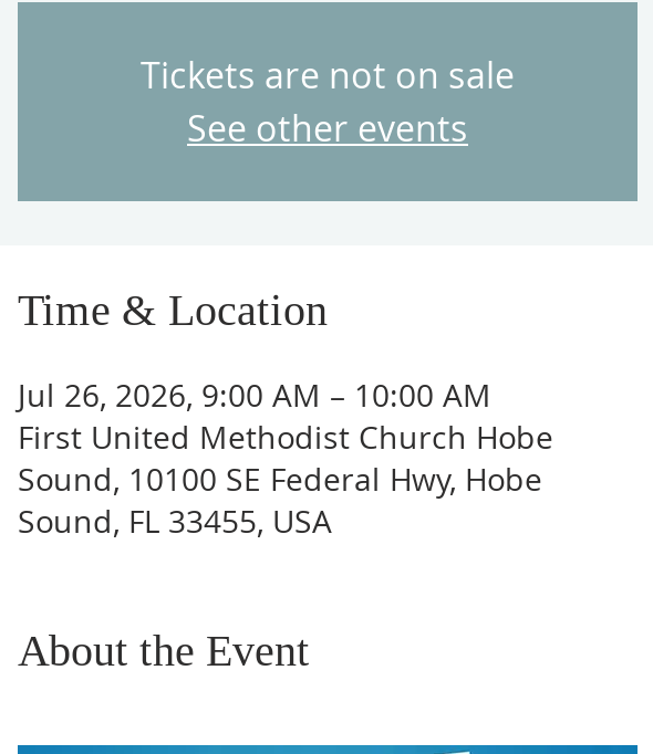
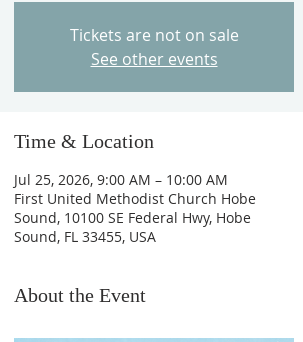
[18,374,491,416] Jul 26, 2026, 9:00 AM – 10:00 AM -> [14,170,228,189] Jul 25, 2026, 9:00 AM – 10:00 AM

